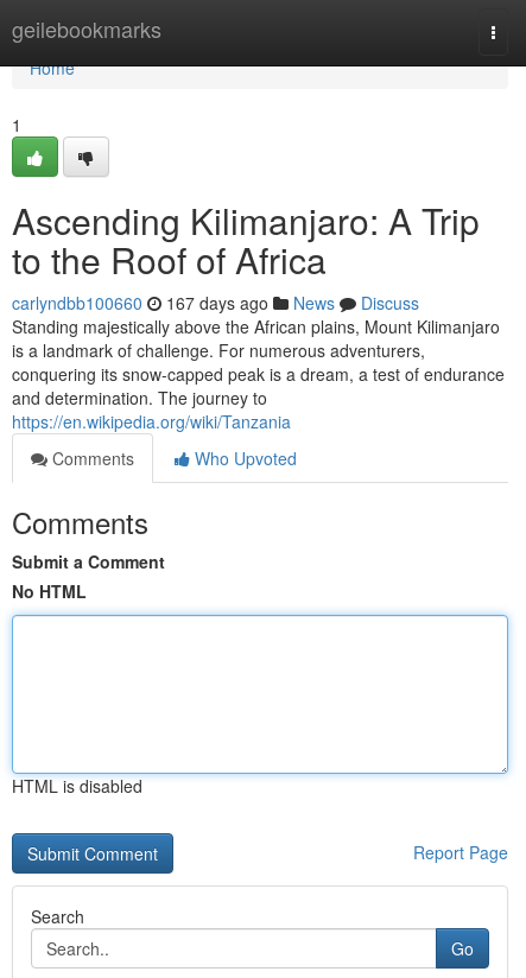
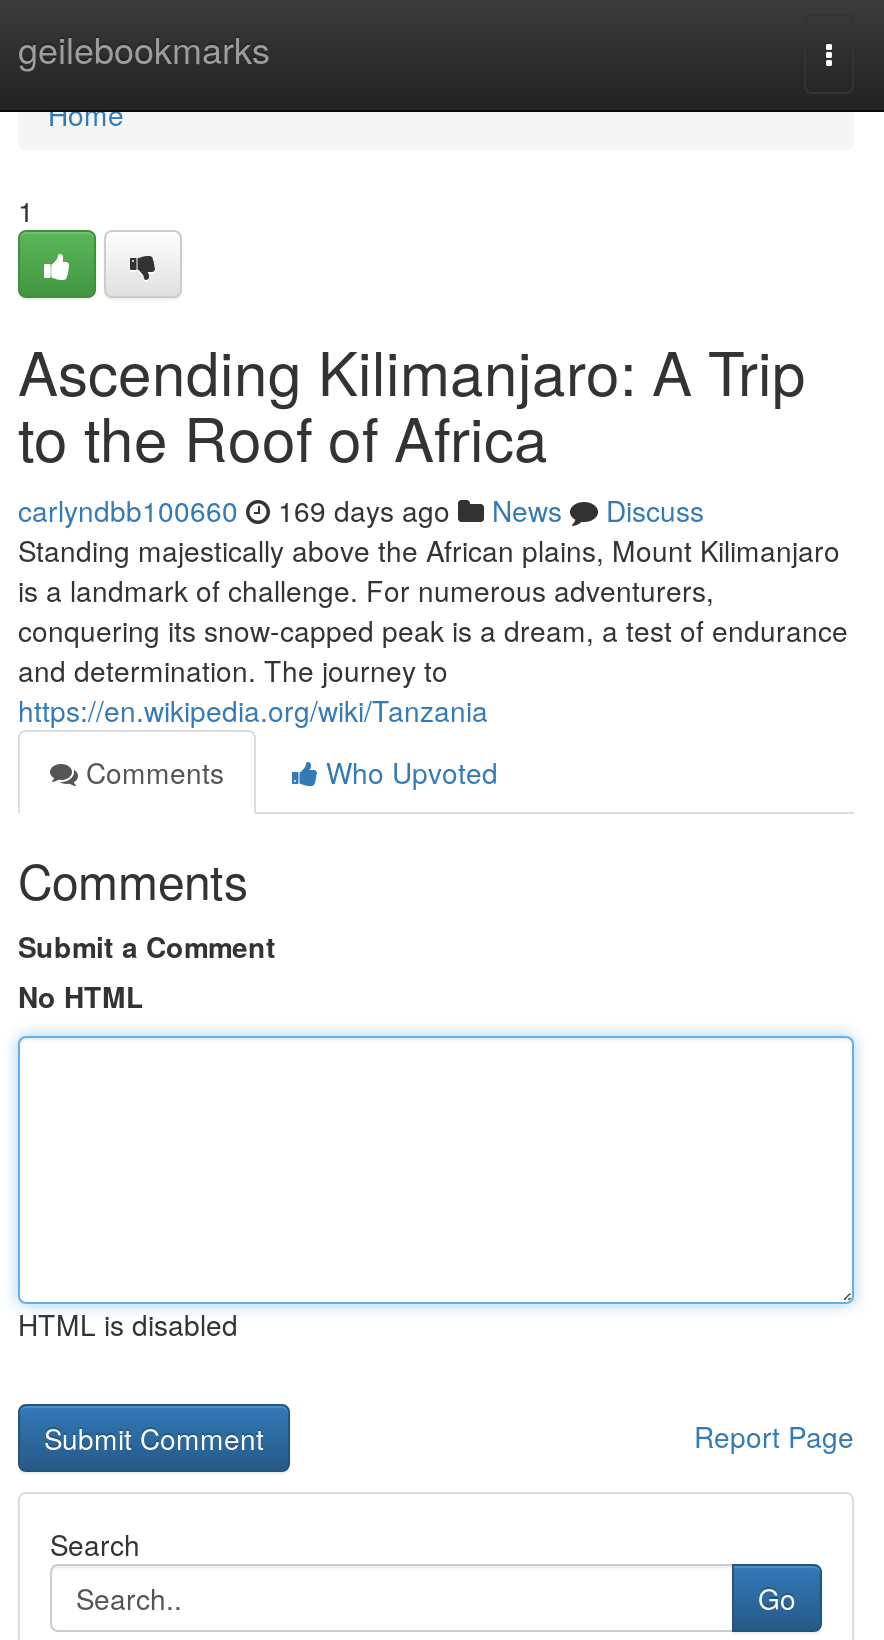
[12,291,419,315] carlyndbb100660 167 days ago News Discuss -> [18,490,704,530] carlyndbb100660 169 days ago News Discuss

